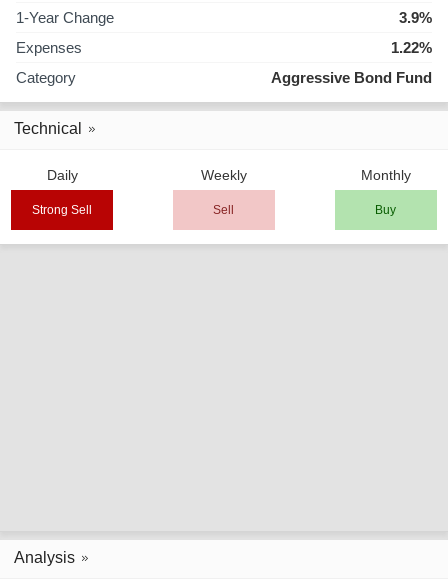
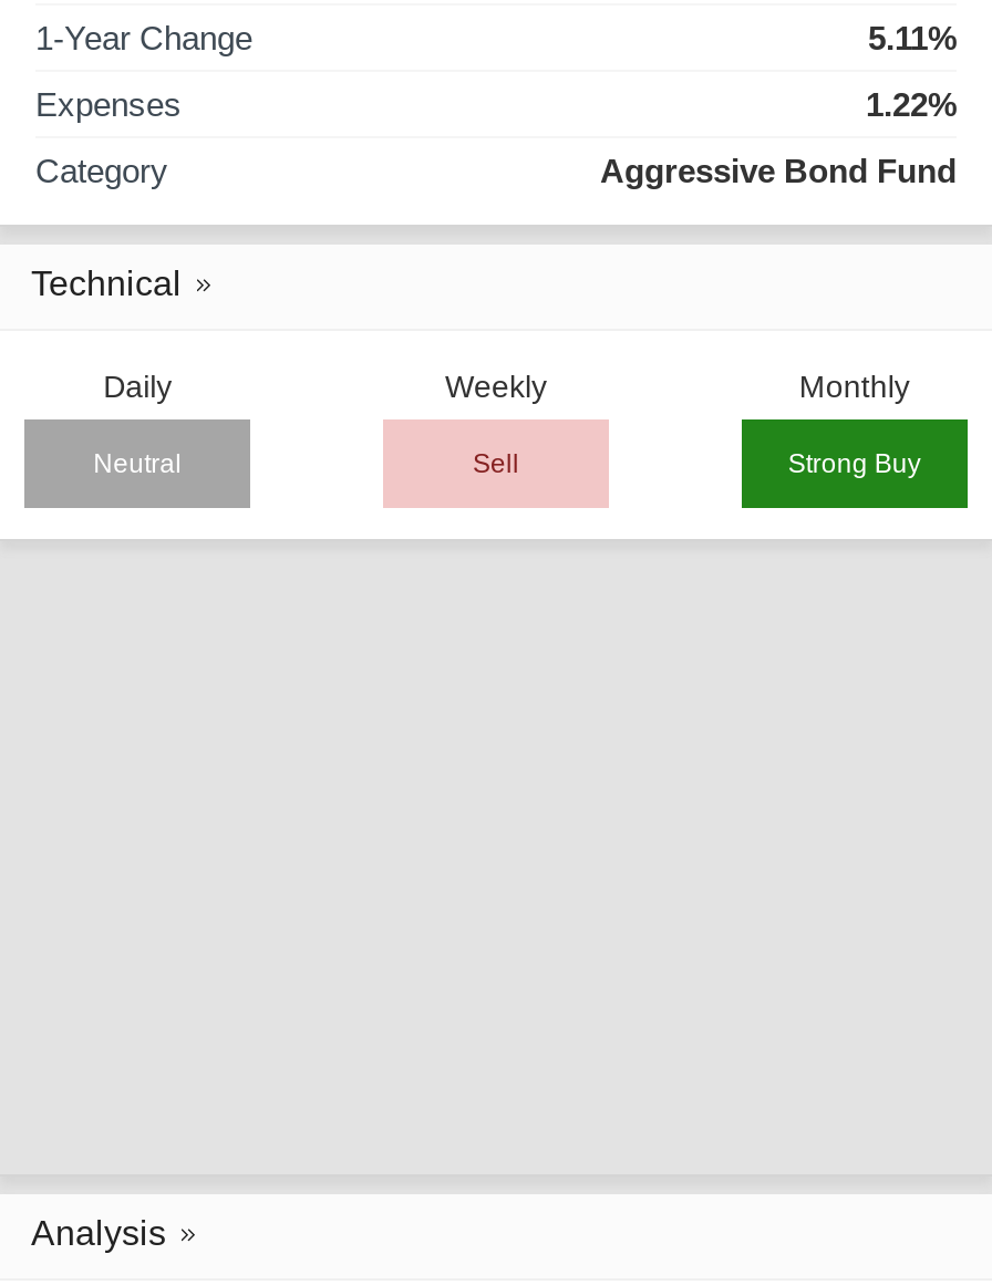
[399,9,432,26] 3.9% -> [868,19,957,57] 5.11%
[32,203,92,217] Strong Sell -> [93,448,182,479] Neutral
[375,203,396,217] Buy -> [788,448,921,479] Strong Buy

